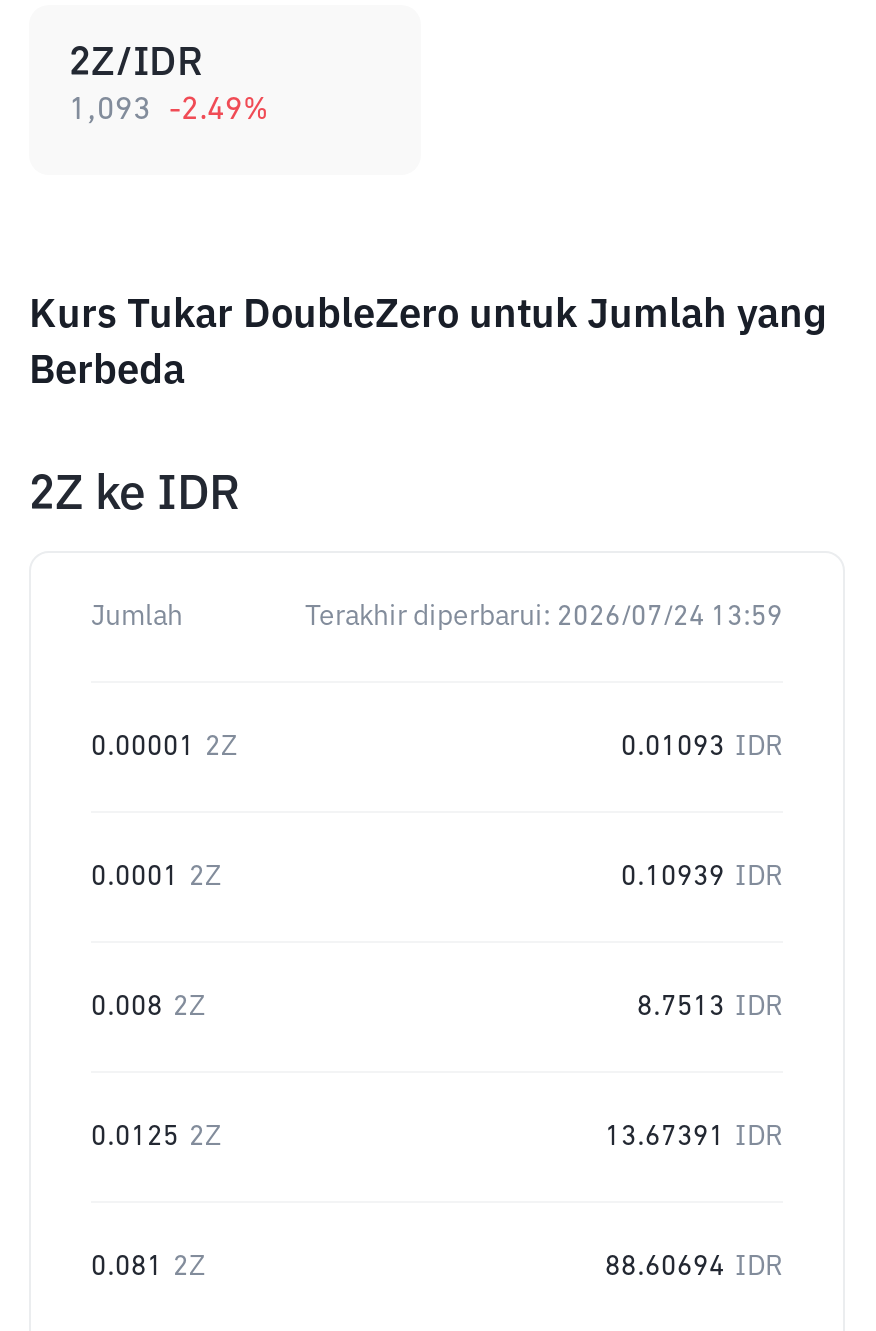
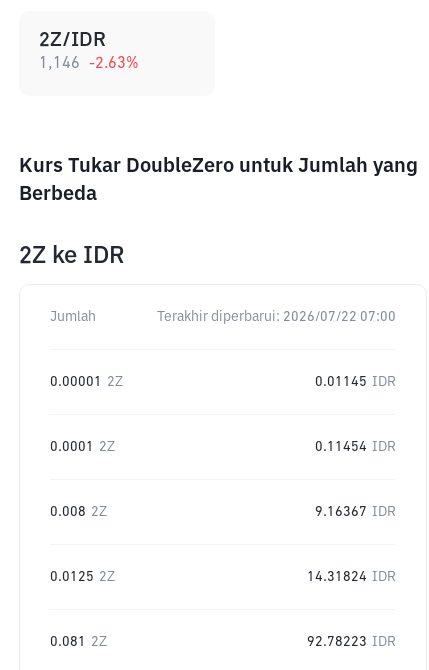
[69,95,269,127] 1,093 -2.49% -> [39,56,139,72] 1,146 -2.63%
[305,603,783,631] Terakhir diperbarui: 2026/07/24 13:59 -> [157,310,396,324] Terakhir diperbarui: 2026/07/22 07:00
[621,733,783,761] 0.01093 IDR -> [315,375,396,389] 0.01145 IDR
[621,863,783,891] 0.10939 IDR -> [315,440,396,454] 0.11454 IDR
[637,993,783,1021] 8.7513 IDR -> [315,505,396,519] 9.16367 IDR
[605,1123,783,1151] 13.67391 IDR -> [307,570,396,584] 14.31824 IDR
[605,1253,783,1281] 88.60694 IDR -> [307,635,396,649] 92.78223 IDR

